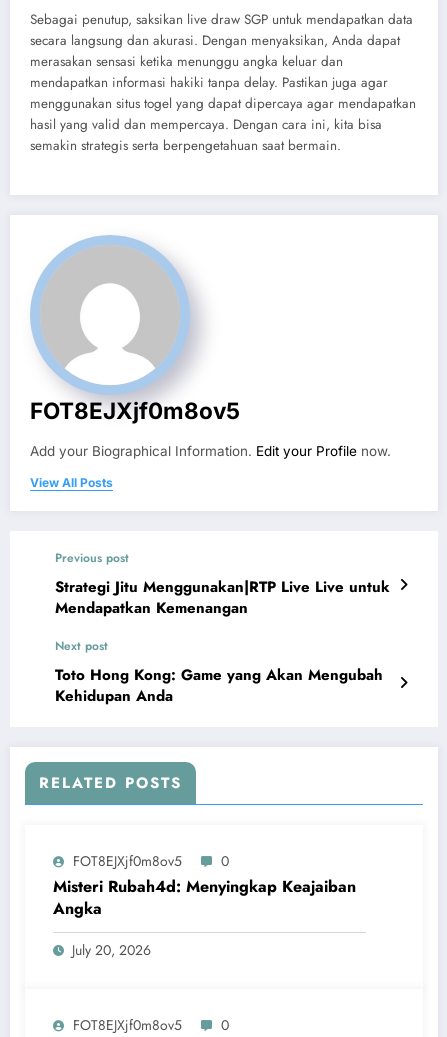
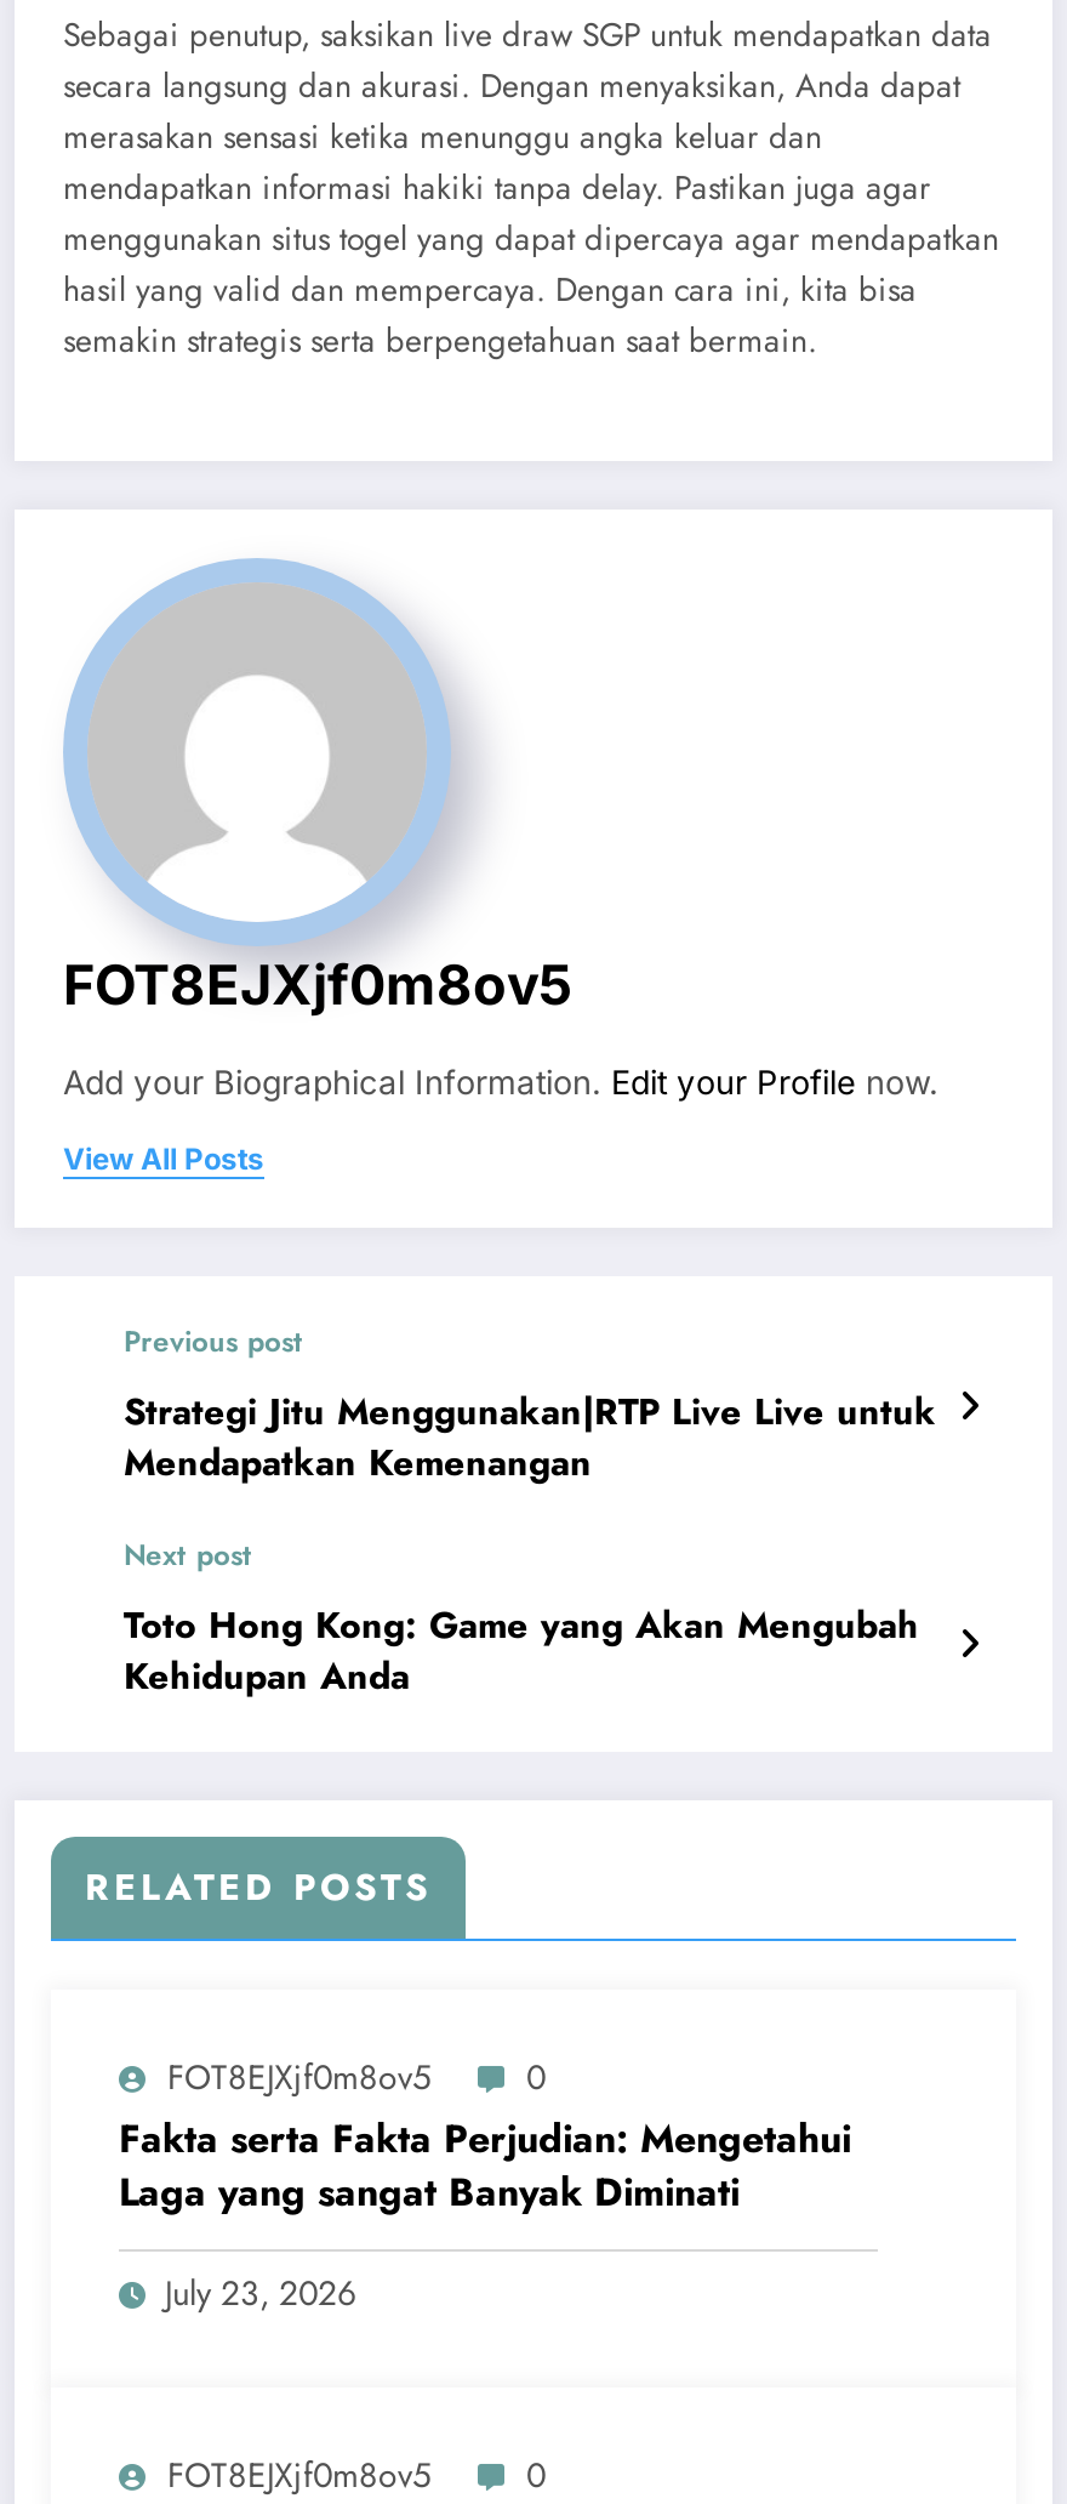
[53,875,356,920] Misteri Rubah4d: Menyingkap Keajaiban | Angka -> [119,2111,851,2220] Fakta serta Fakta Perjudian: Mengetahui | Laga yang sangat Banyak Diminati
[72,940,151,960] July 20, 2026 -> [165,2268,356,2317] July 23, 2026

